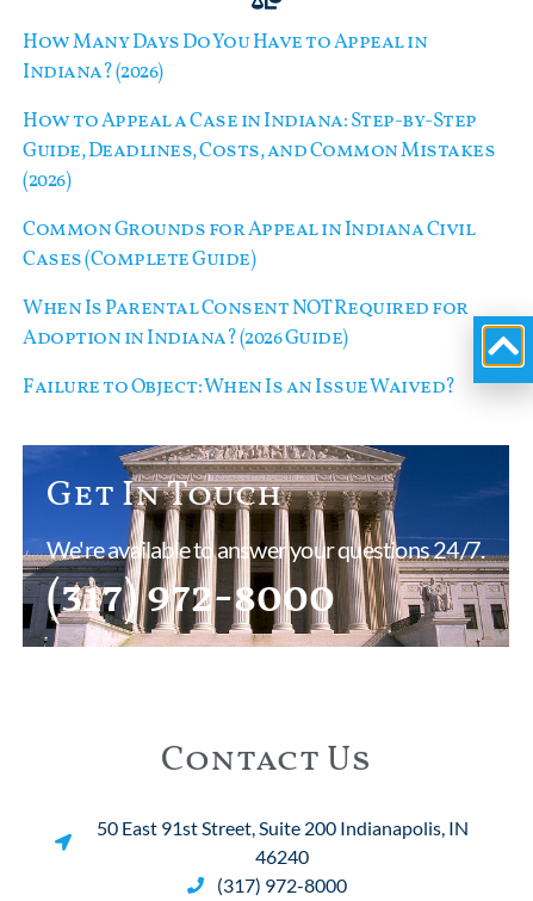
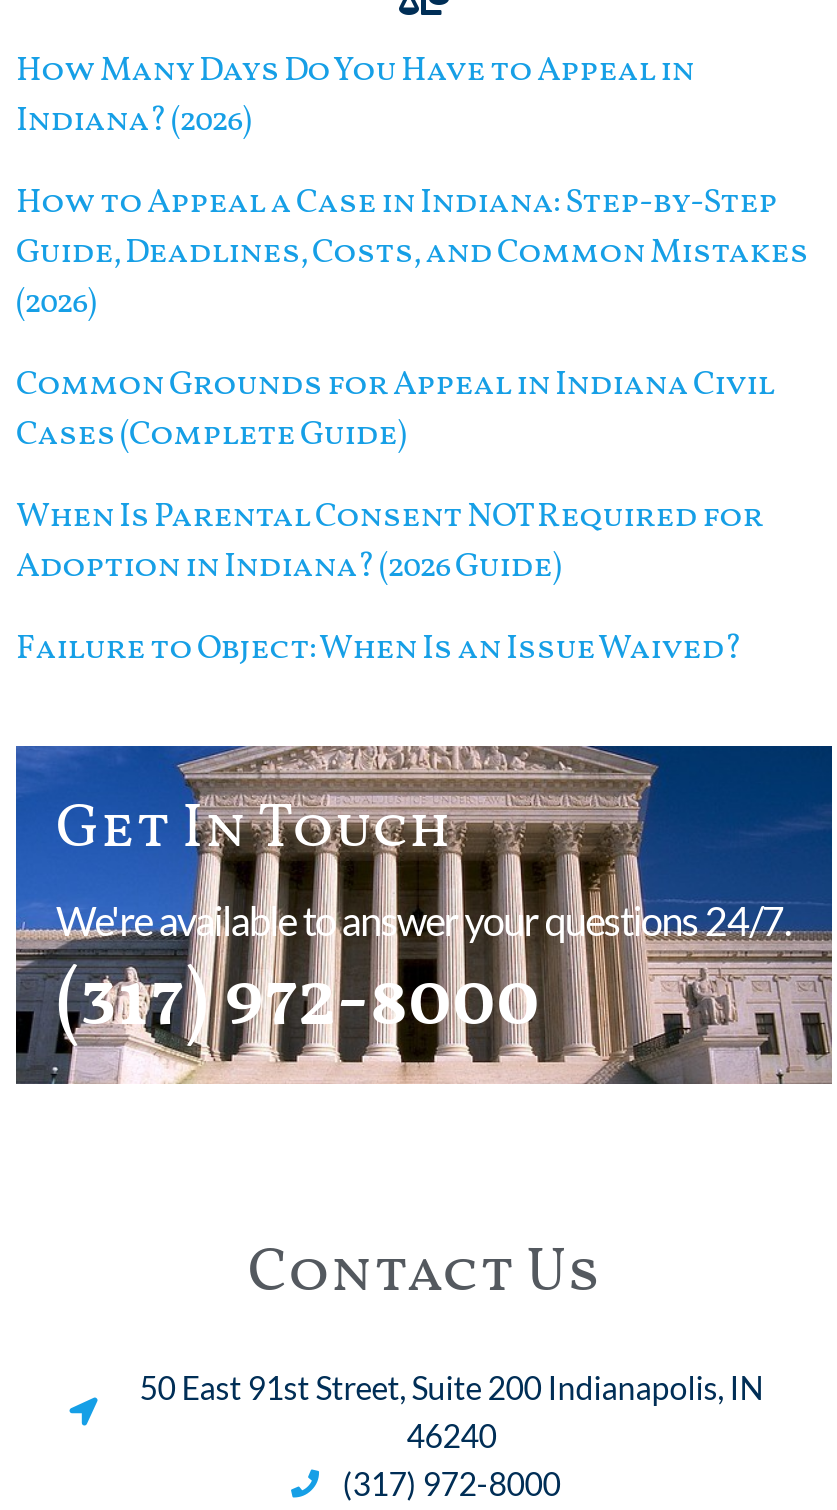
[471,315,529,393] [image] -> none

